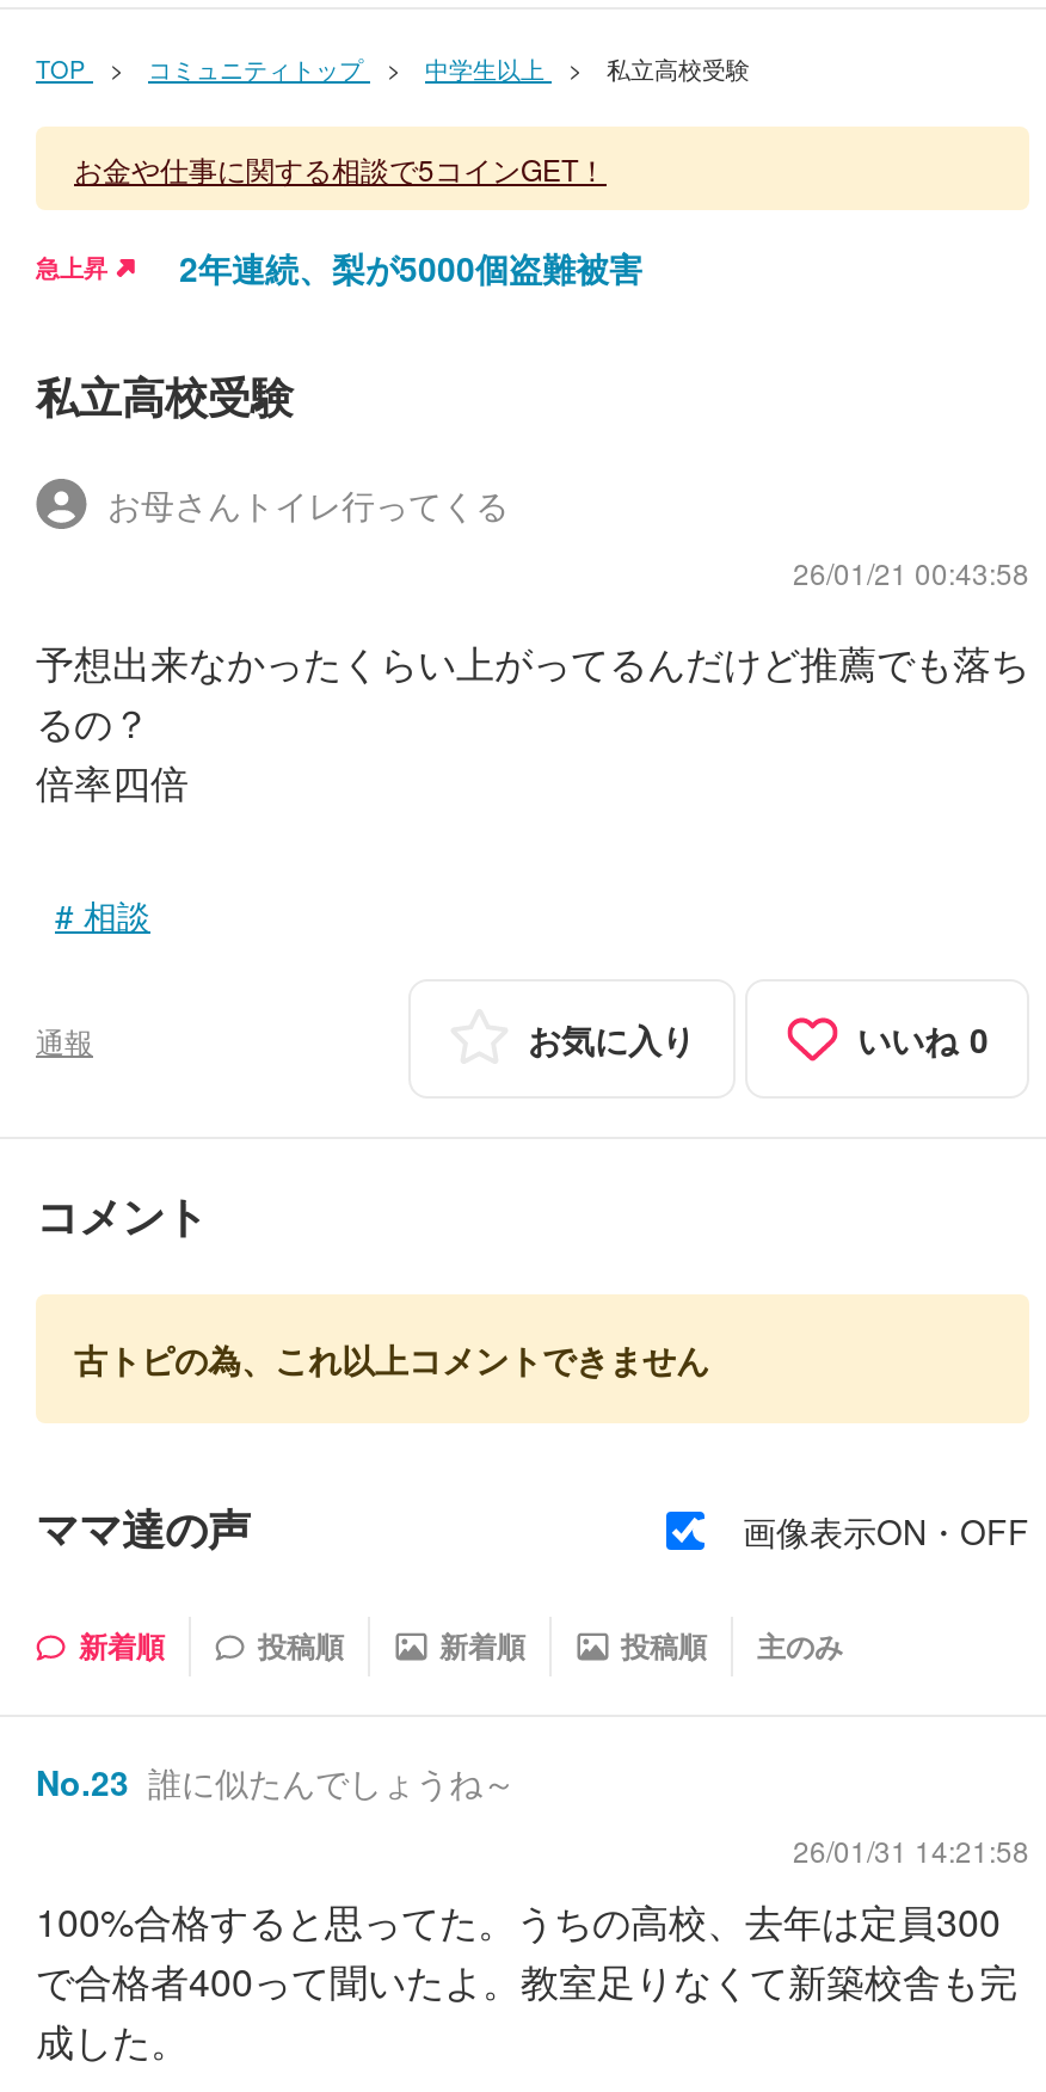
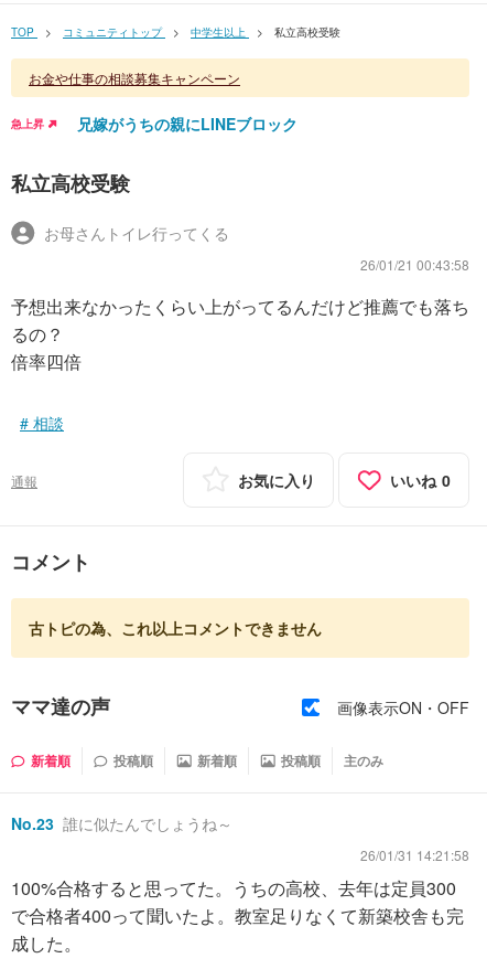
[74,148,607,189] お金や仕事に関する相談で5コインGET！ -> [29,68,240,87] お金や仕事の相談募集キャンペーン
[179,244,642,291] 2年連続、梨が5000個盗難被害 -> [77,113,297,135] 兄嫁がうちの親にLINEブロック

